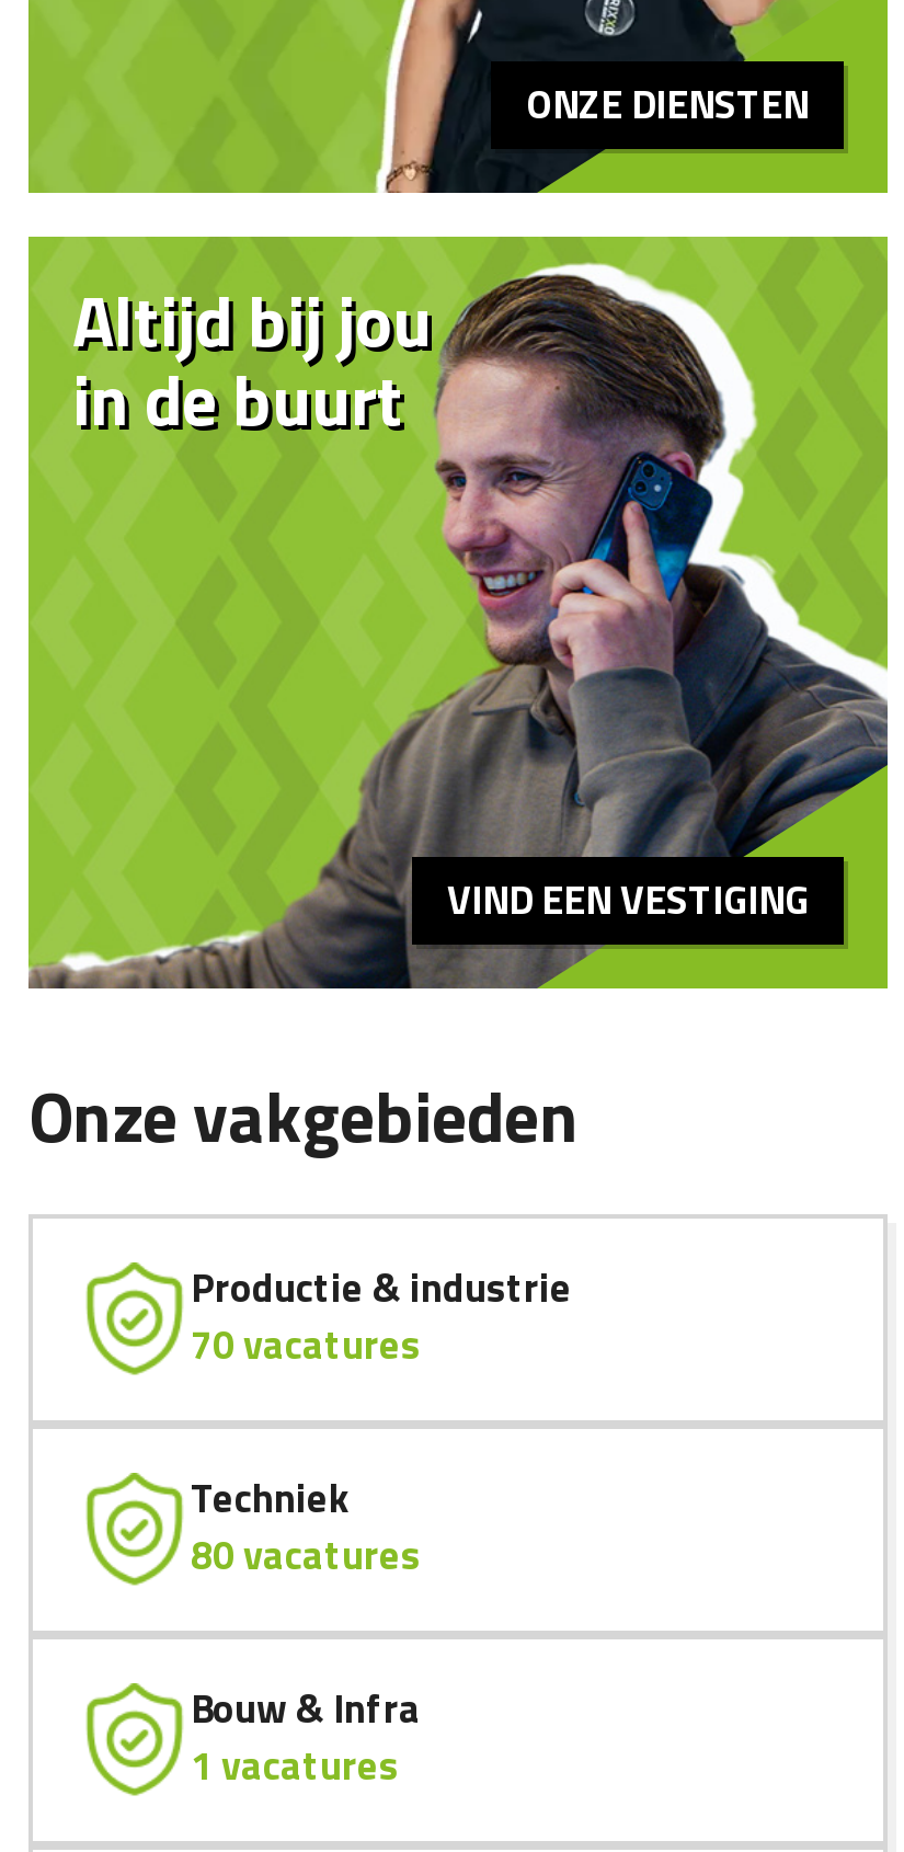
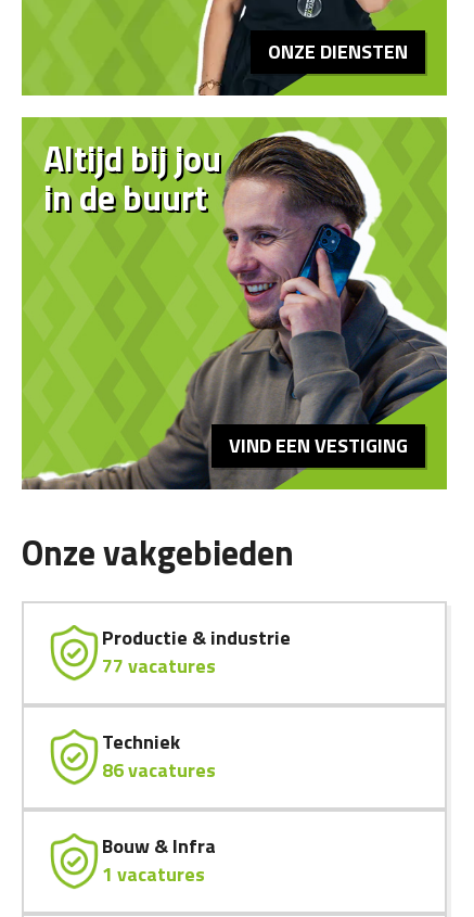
[191,1315,421,1374] 70 vacatures -> [102,651,216,680] 77 vacatures
[191,1525,421,1585] 80 vacatures -> [102,755,216,785] 86 vacatures

